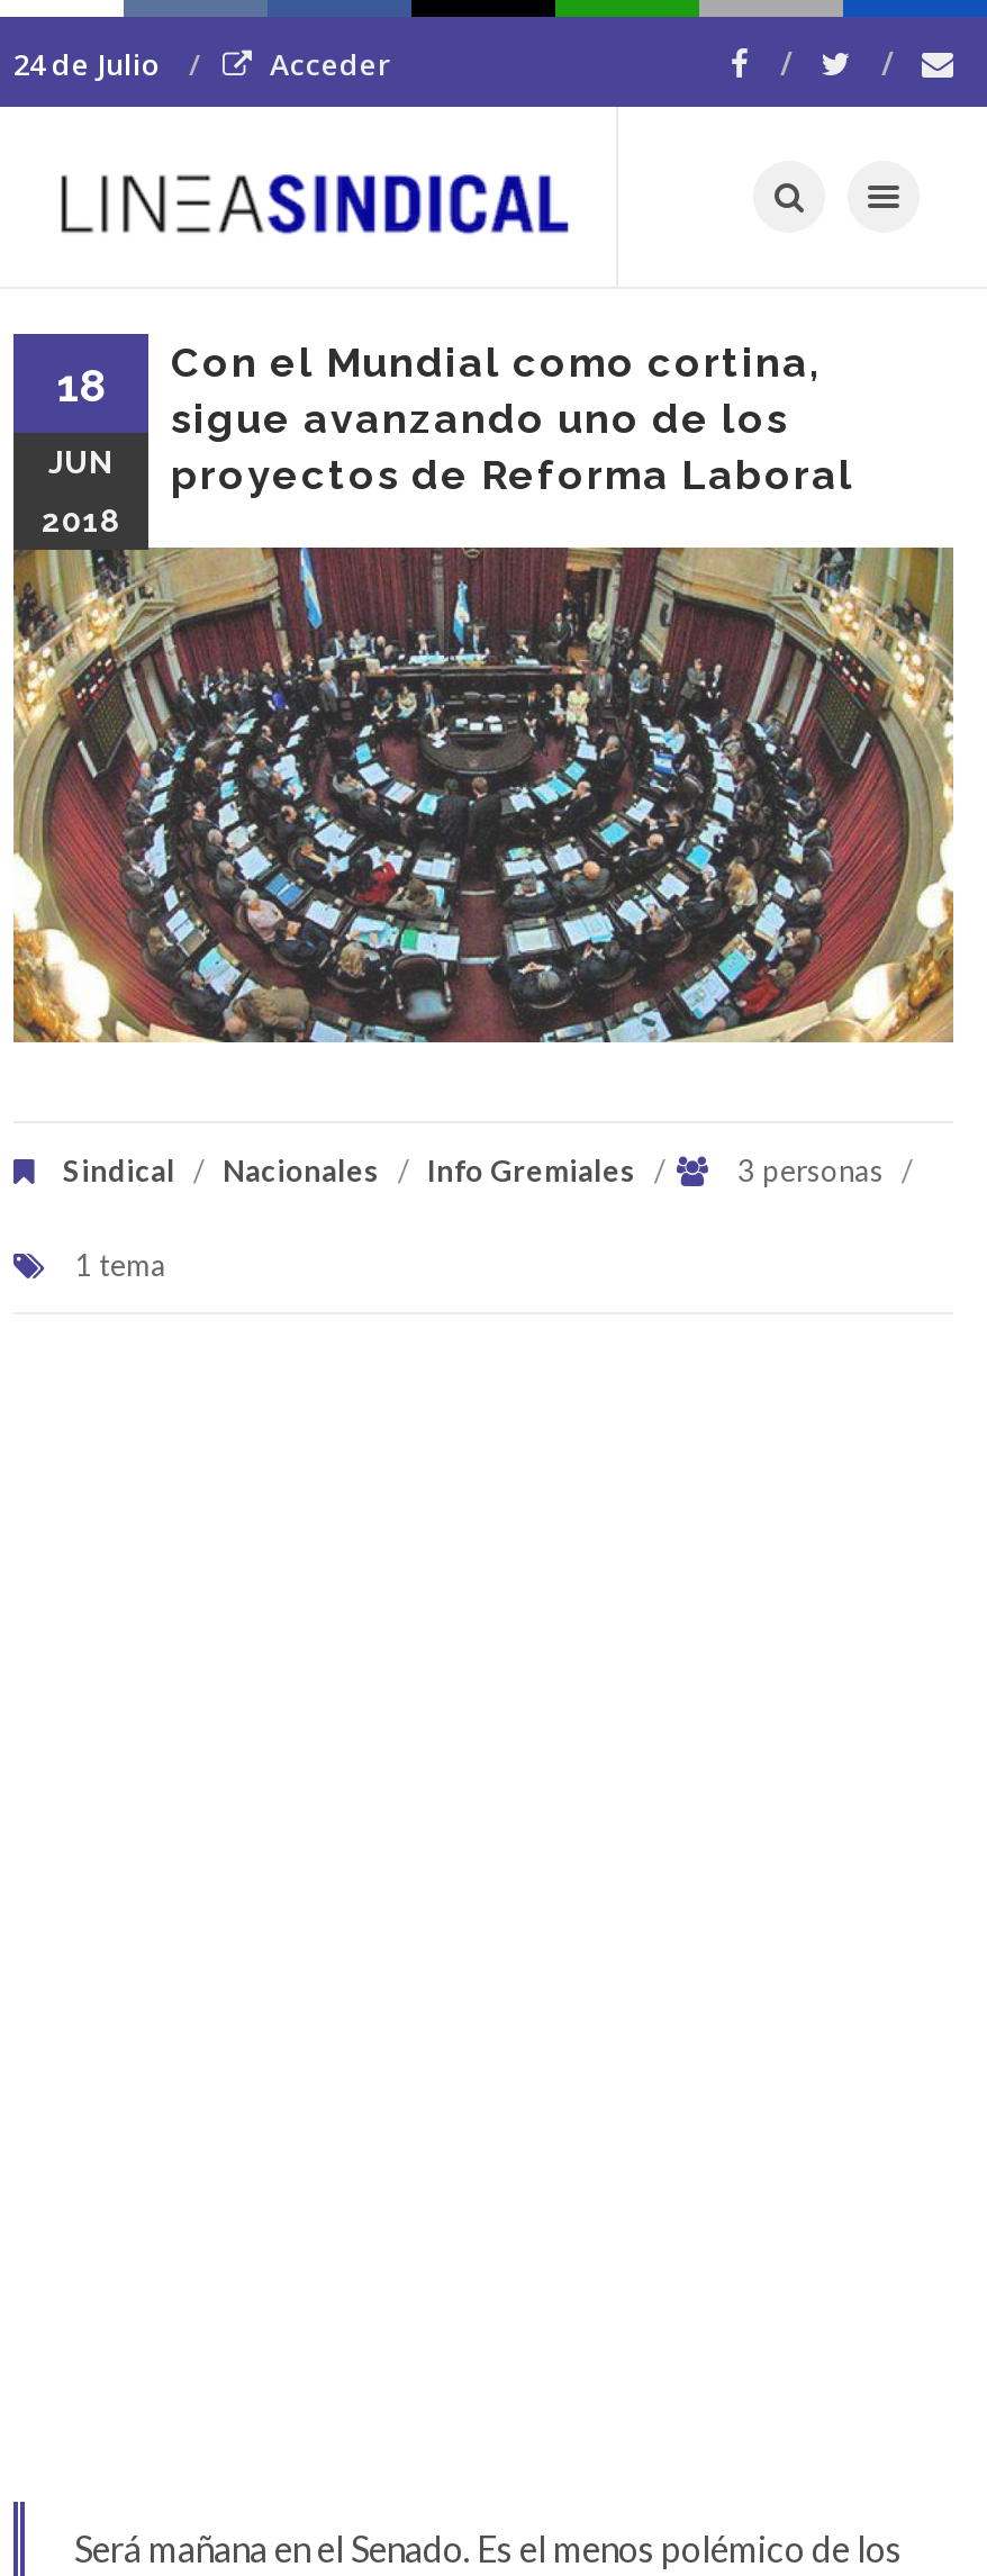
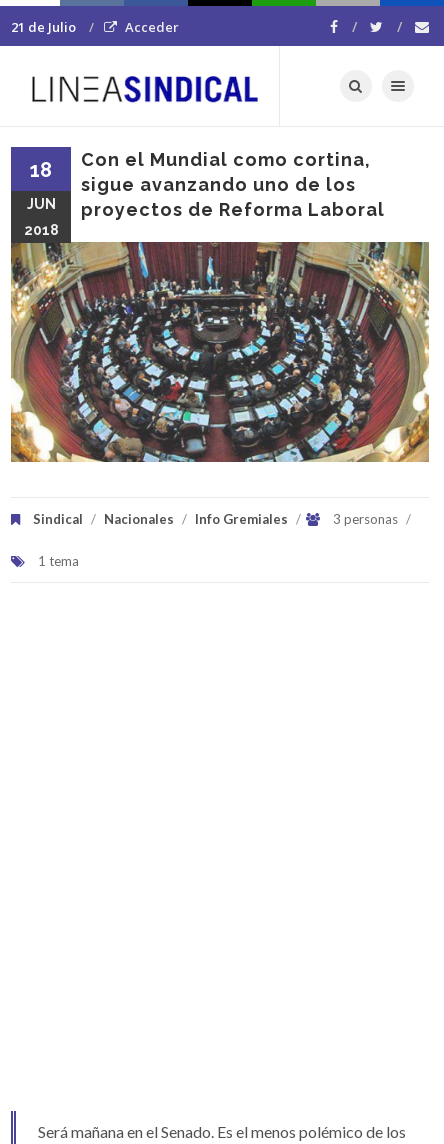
[13,44,166,84] 24 de Julio -> [11,18,79,36] 21 de Julio

